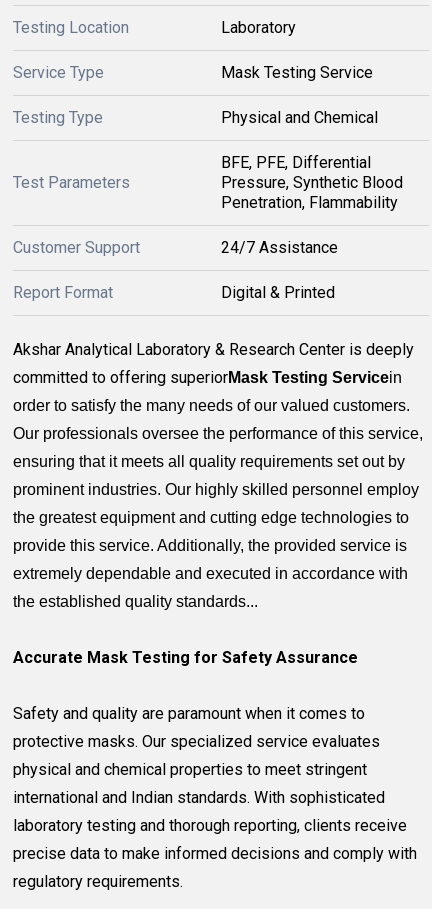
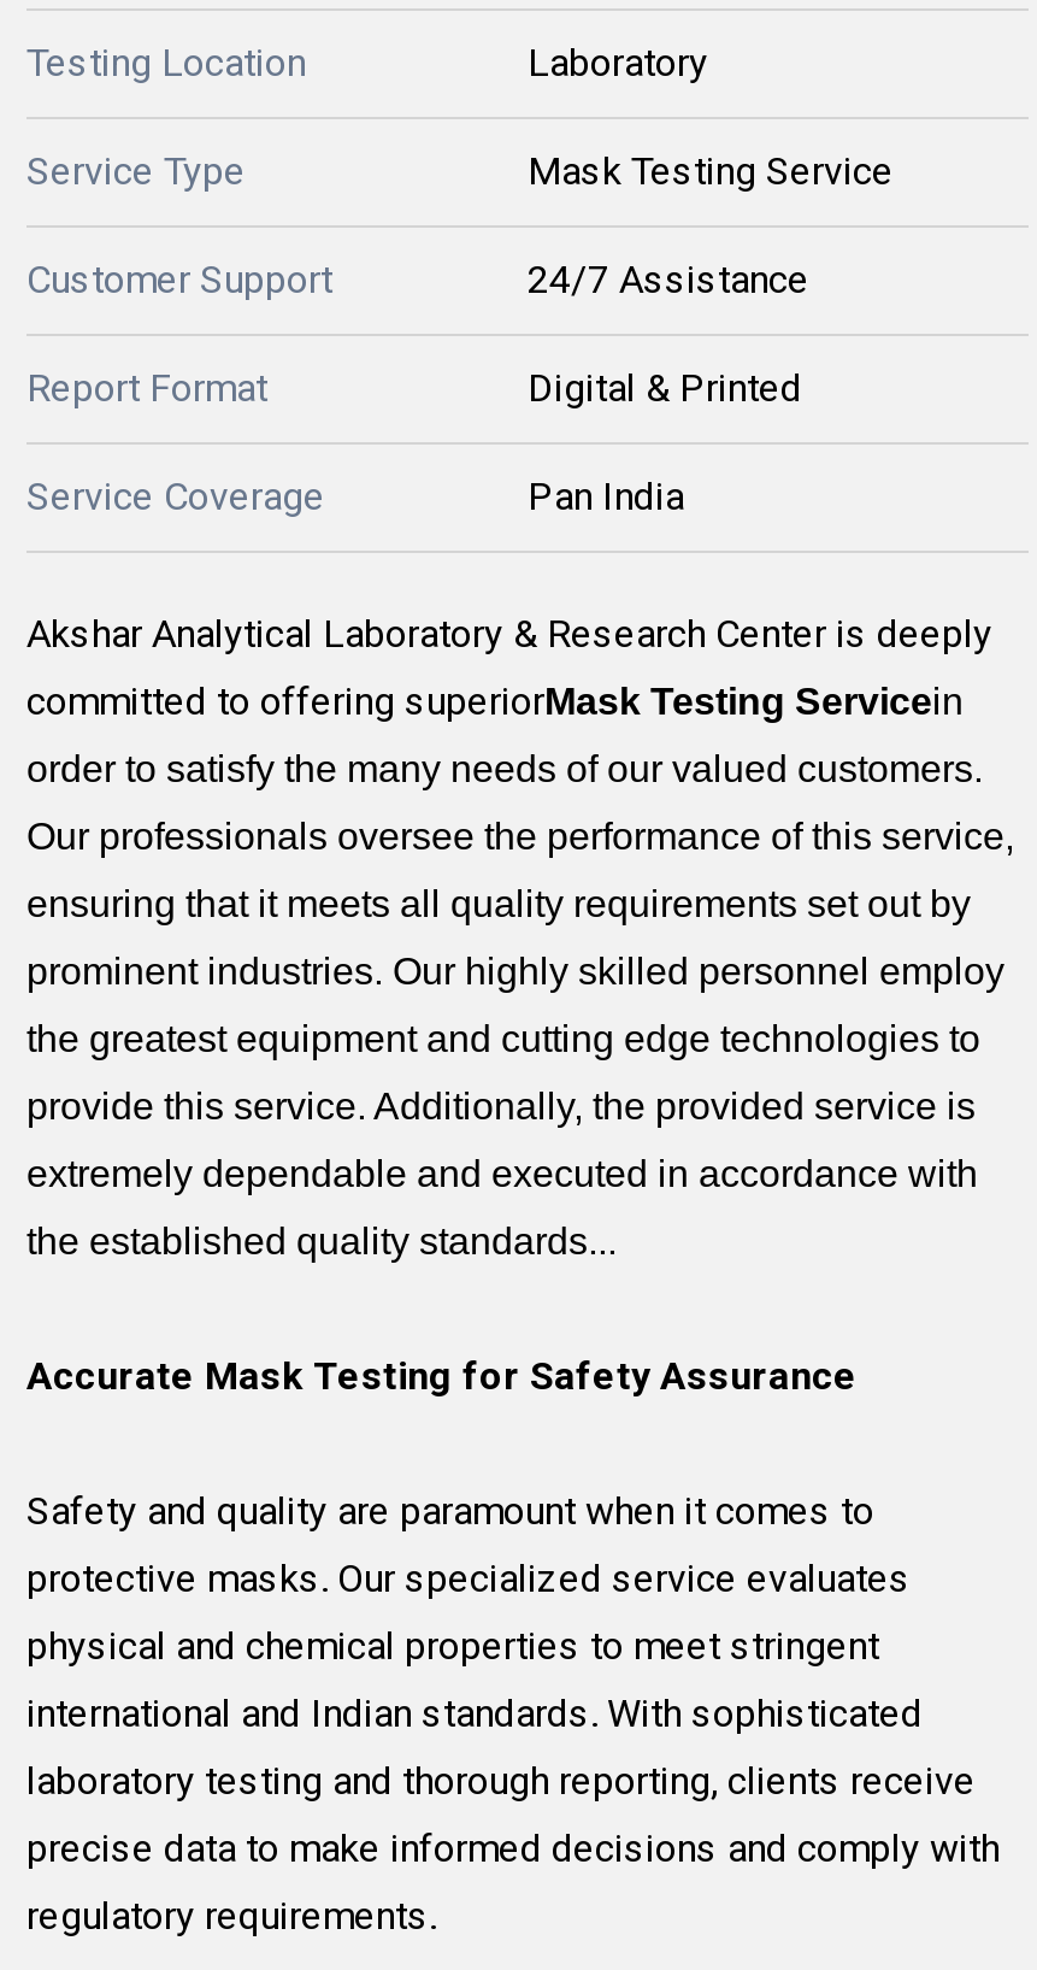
[13,108,378,192] Testing Type | Physical and Chemical | Test Parameters -> none
[221,153,403,212] BFE, PFE, Differential | Pressure, Synthetic Blood | Penetration, Flammability -> none
moved [13,238,338,302] -> [26,257,809,411]: Customer Support | 24/7 Assistance | Report Format | Digital & Printed
none -> [26,474,684,519] Service Coverage | Pan India

